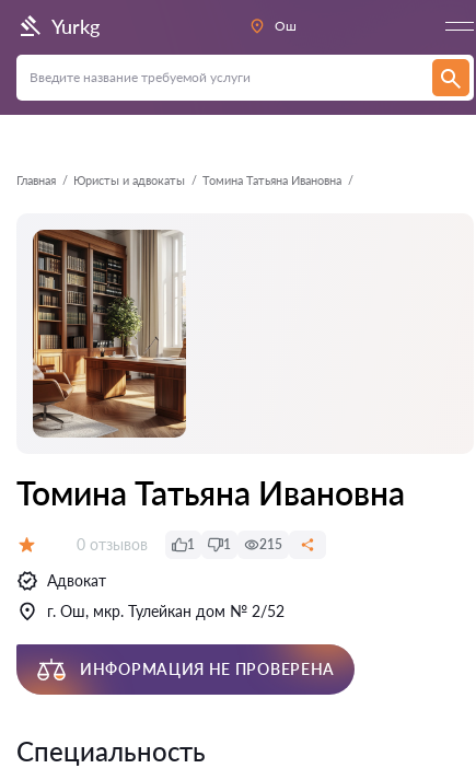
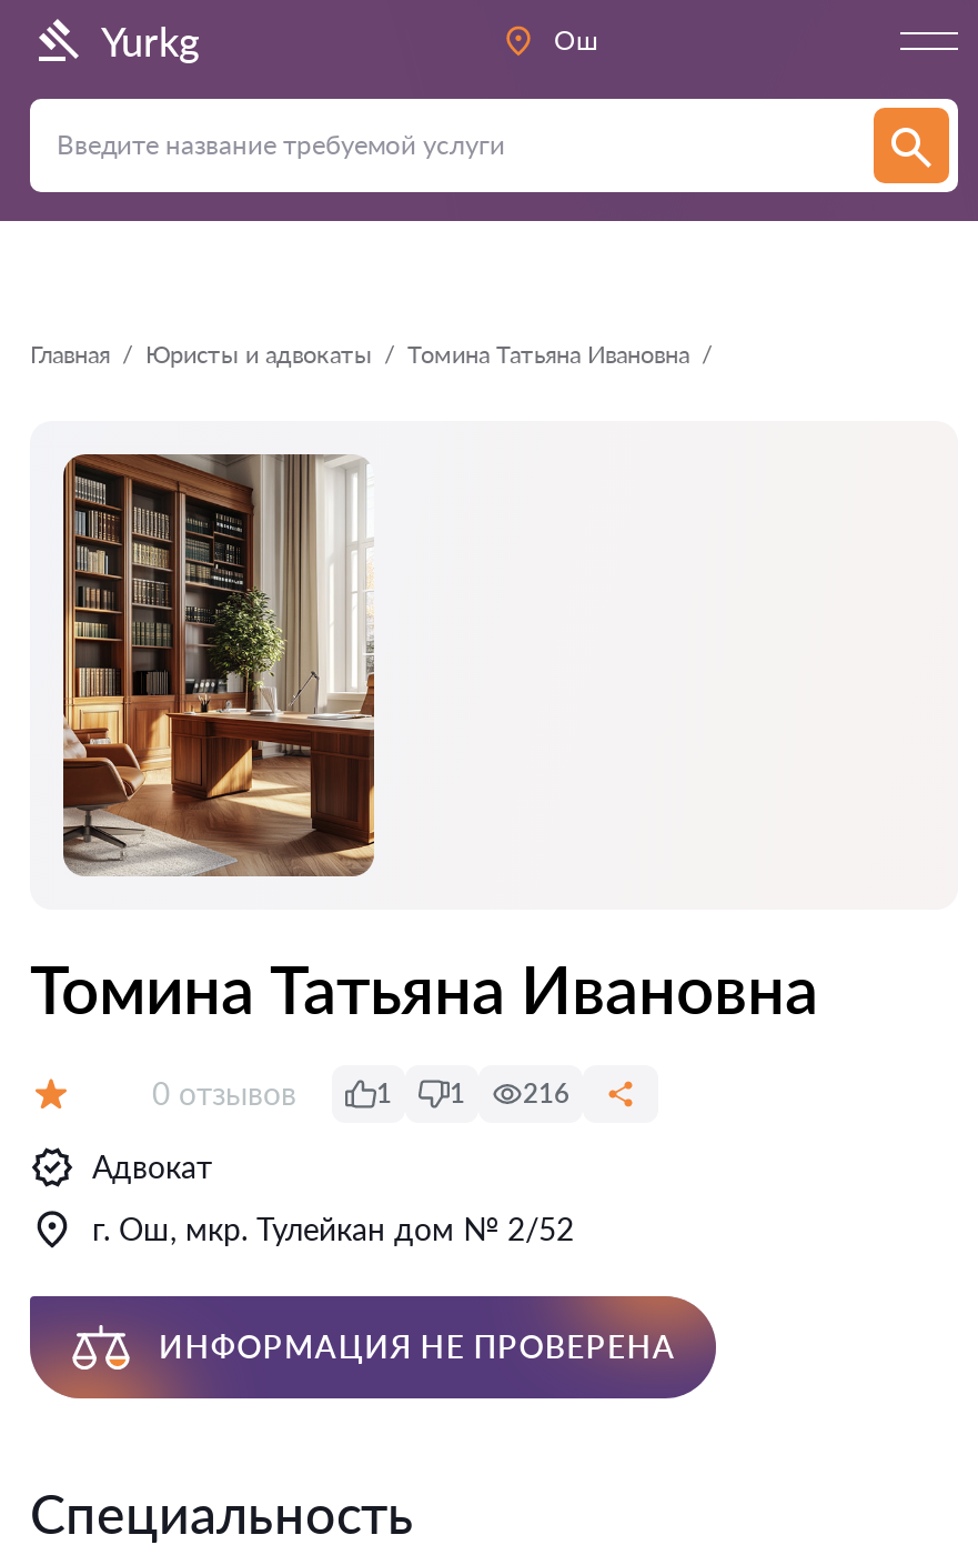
[187,536,282,552] 1 1 215 -> [376,1076,569,1110] 1 1 216

